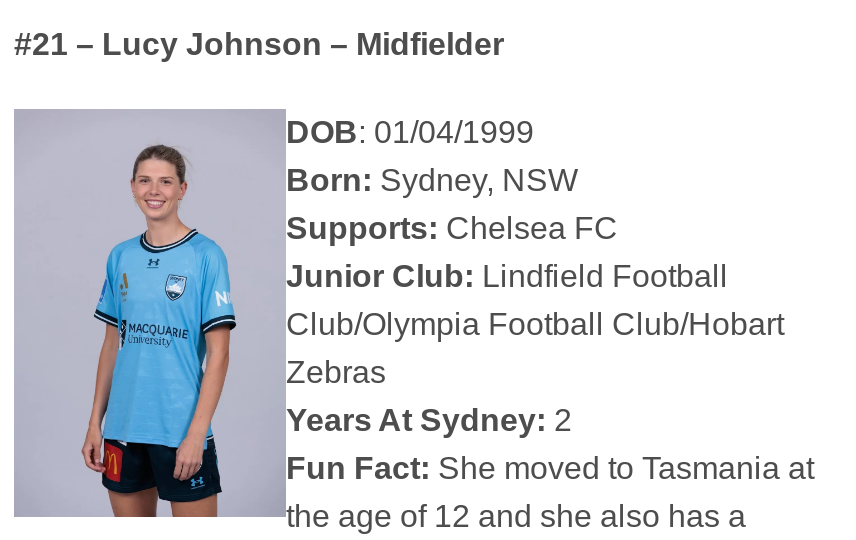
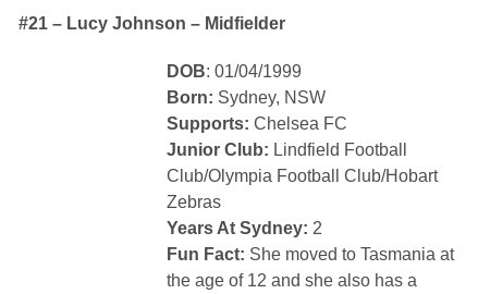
[14,108,288,520] [image] -> none

